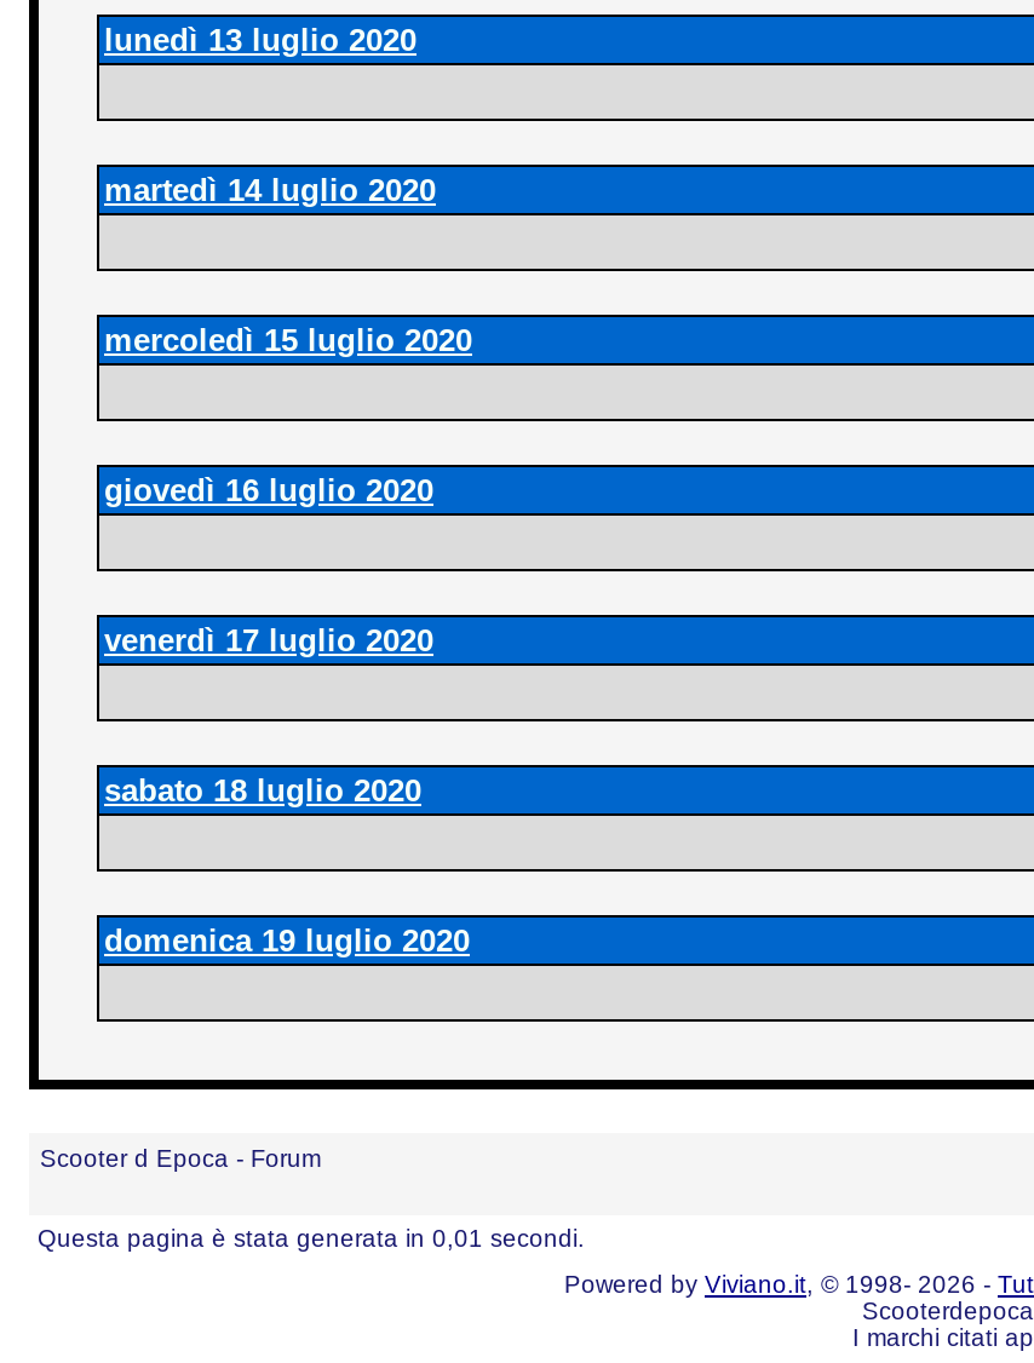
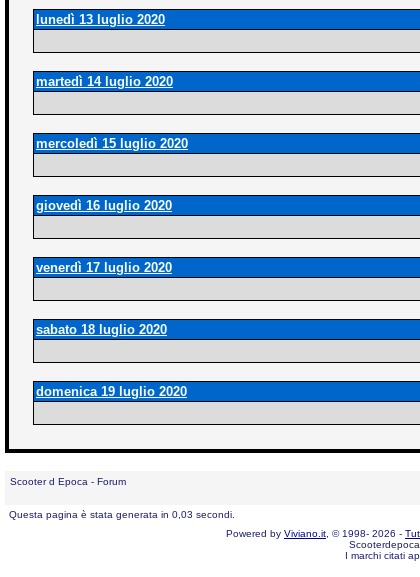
[38,1225,585,1252] Questa pagina è stata generata in 0,01 secondi. -> [8,509,234,520] Questa pagina è stata generata in 0,03 secondi.

